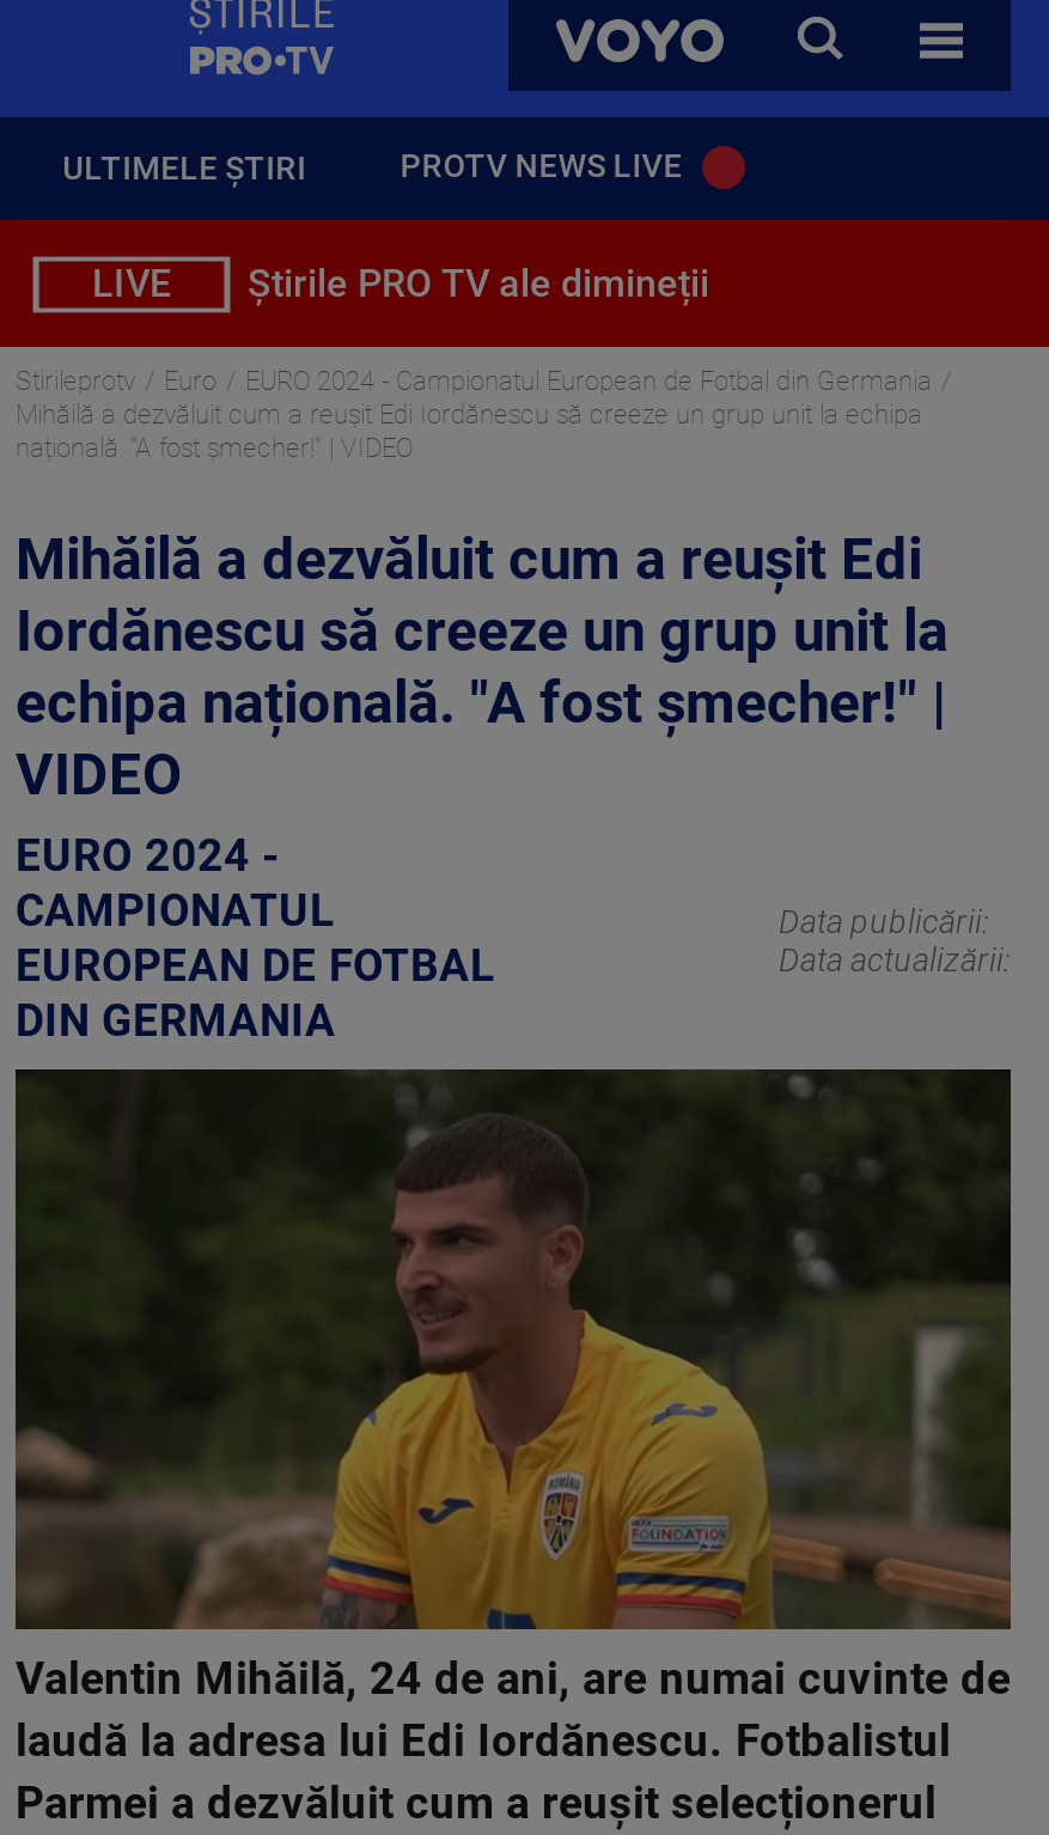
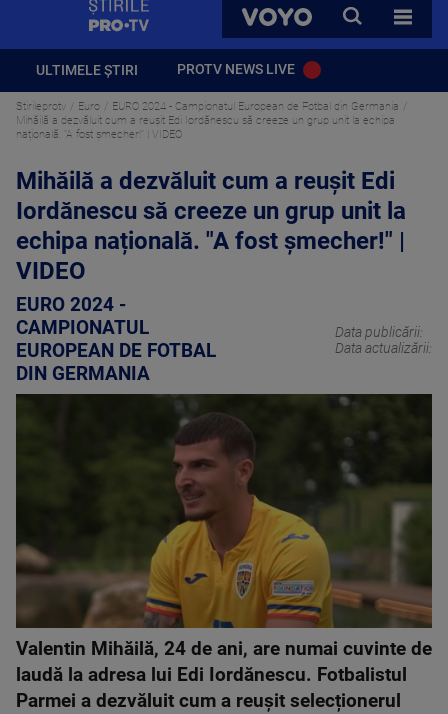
[92,261,709,306] LIVE | Știrile PRO TV ale dimineții -> none

